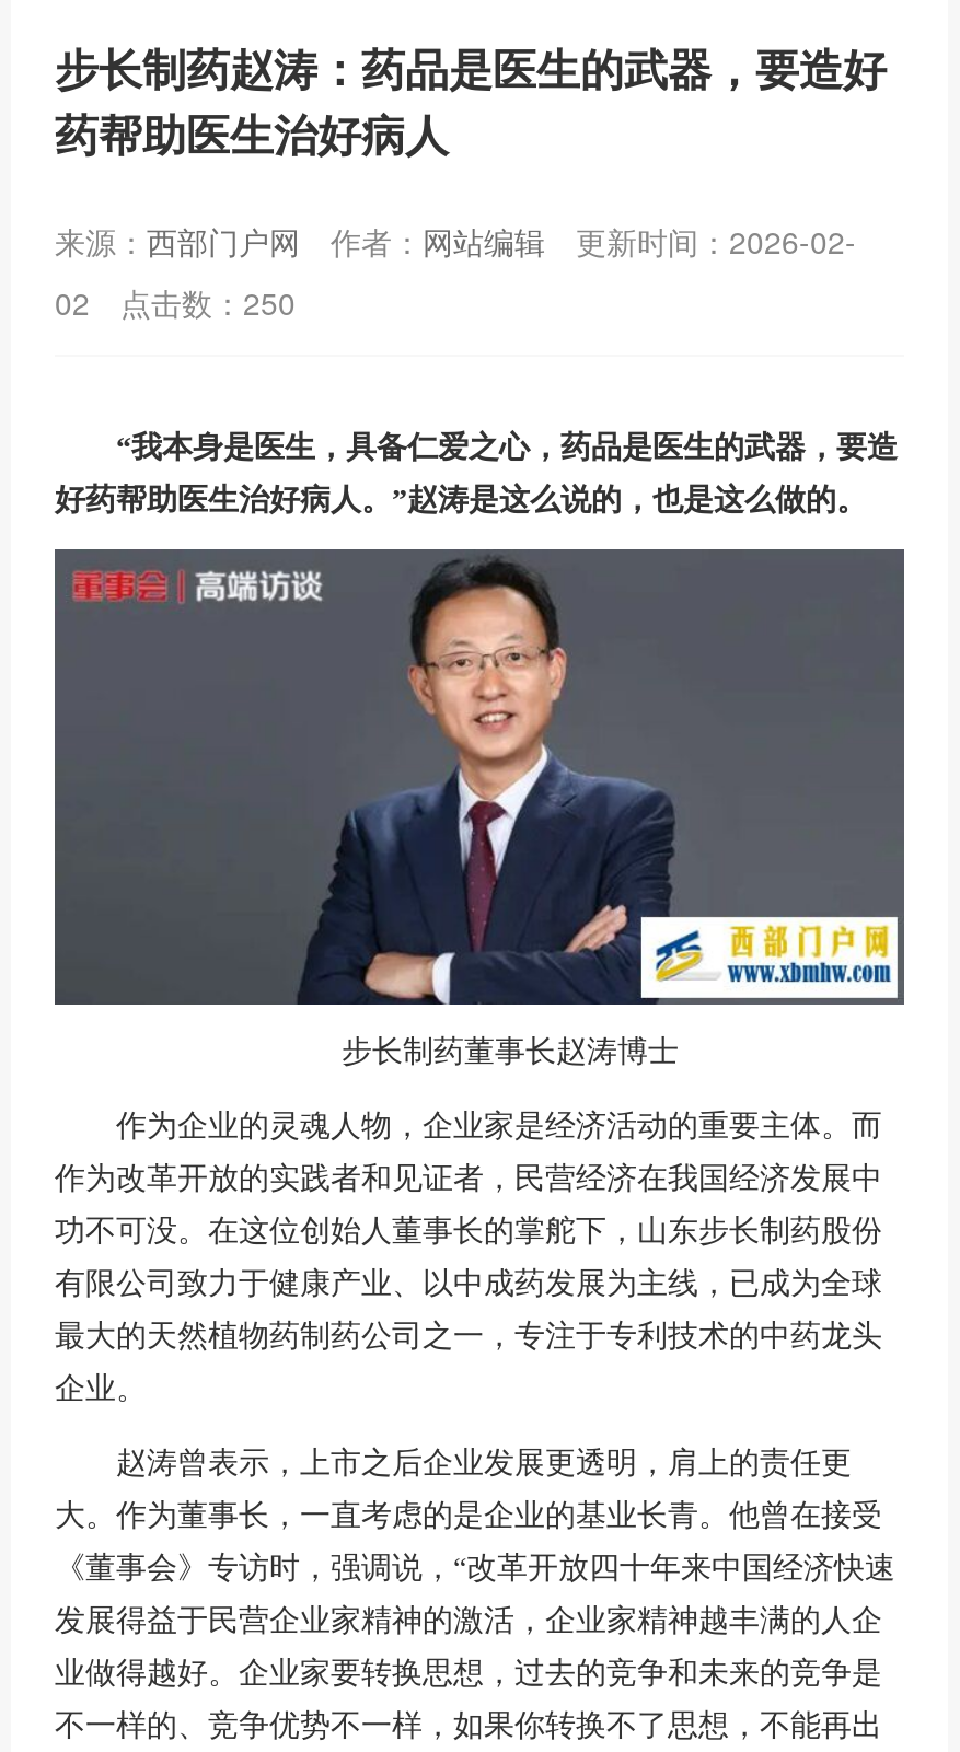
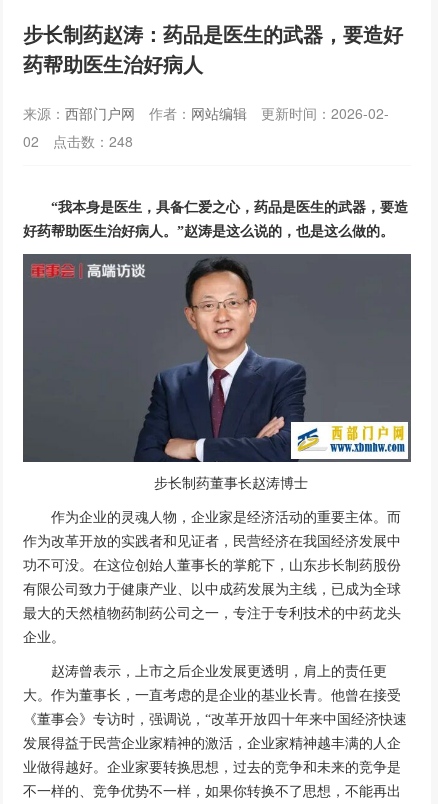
[55,280,296,324] 02 点击数：250 -> [23,131,133,151] 02 点击数：248

